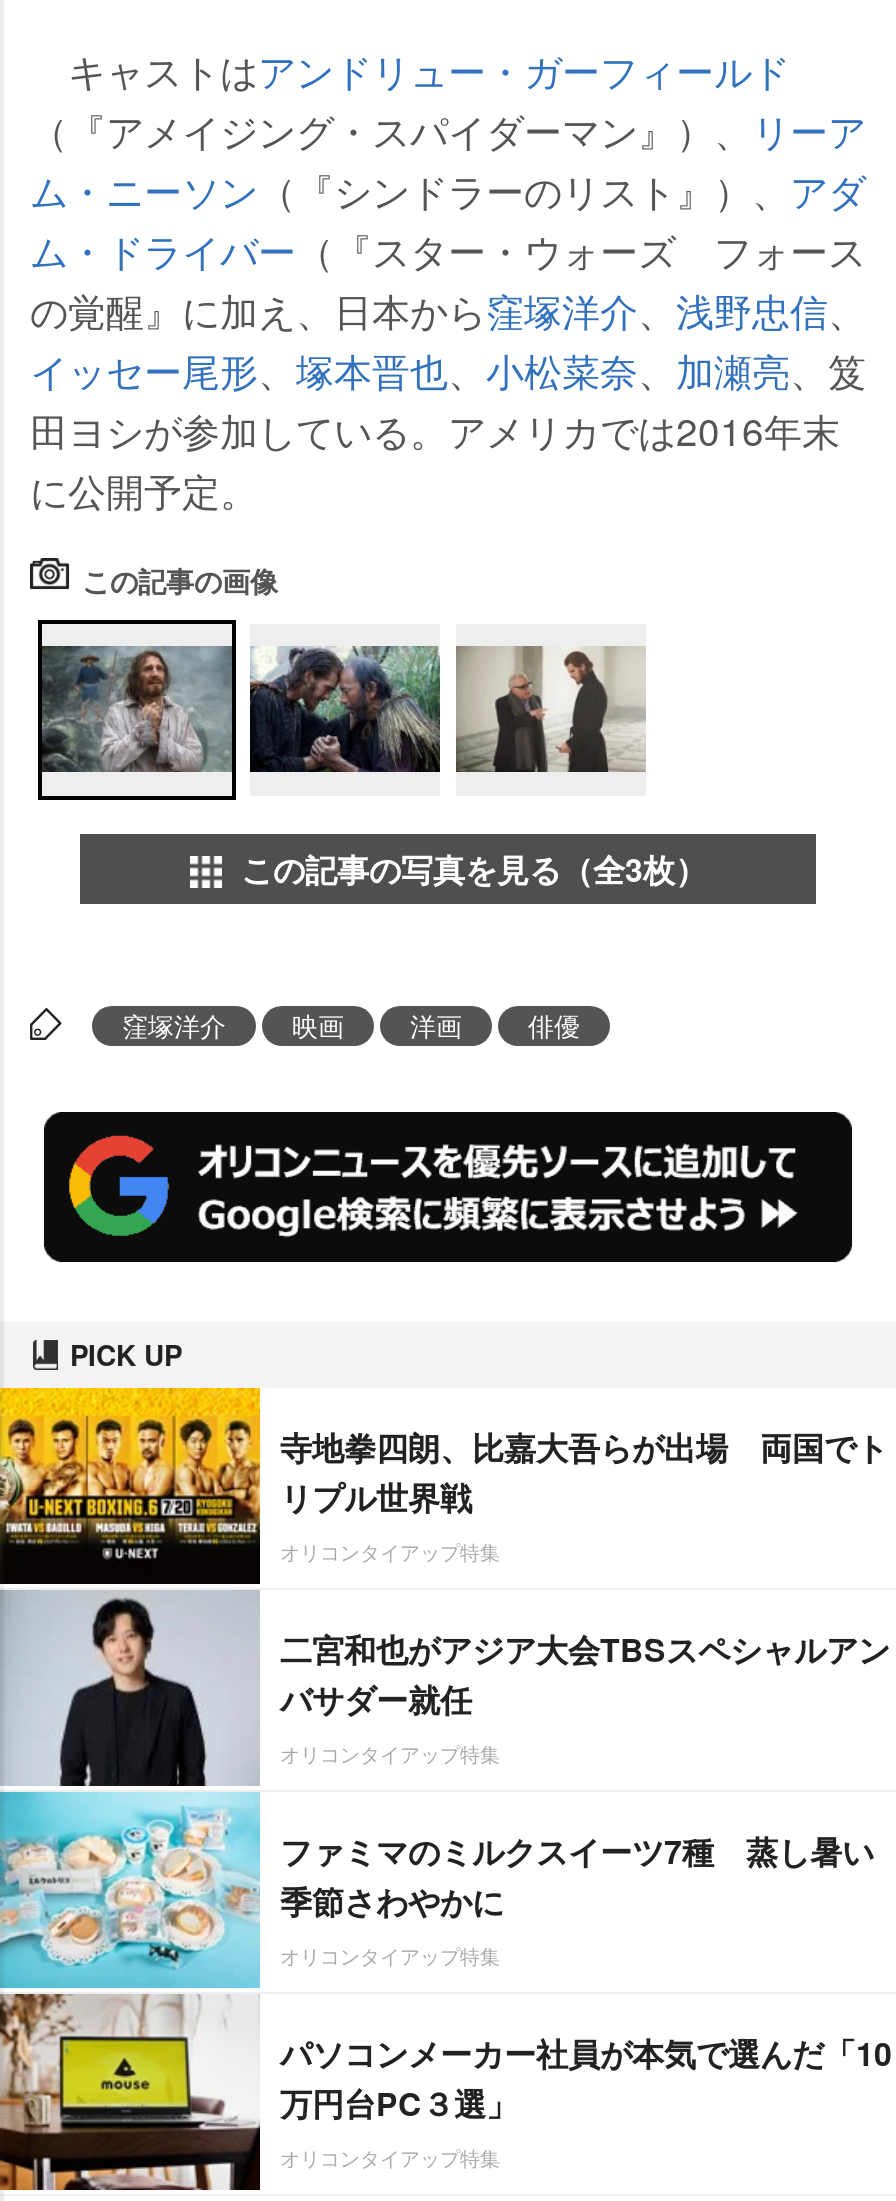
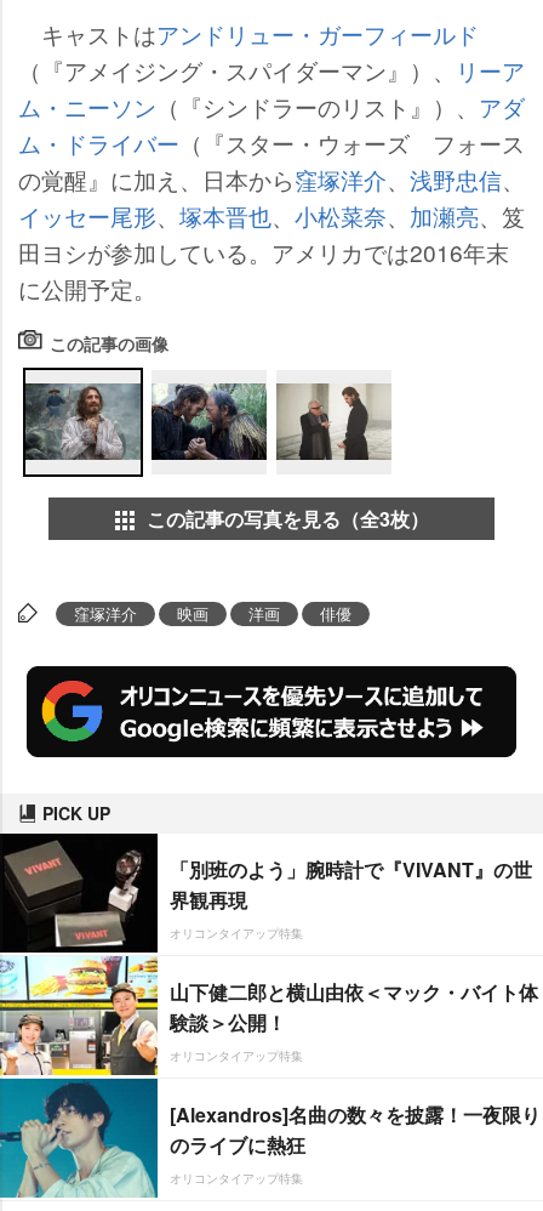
[6,1386,888,1574] [image] | 寺地拳四朗、比嘉大吾らが出場 両国でト | リプル世界戦 -> [4,832,532,948] [image] | 「別班のよう」腕時計で『VIVANT』の世 | 界観再現
[6,1590,890,2192] [image] | 二宮和也がアジア大会TBSスペシャルアン | バサダー就任 -> [4,956,538,1199] [image] | 山下健二郎と横山由依＜マック・バイト体 | 験談＞公開！
[280,1828,892,2126] ファミマのミルクスイーツ7種 蒸し暑い | 季節さわやかに | オリコンタイアップ特集 | パソコンメーカー社員が本気で選んだ「10 | 万円台PC３選」 -> [170,1101,541,1159] [Alexandros]名曲の数々を披露！一夜限り | のライブに熱狂

